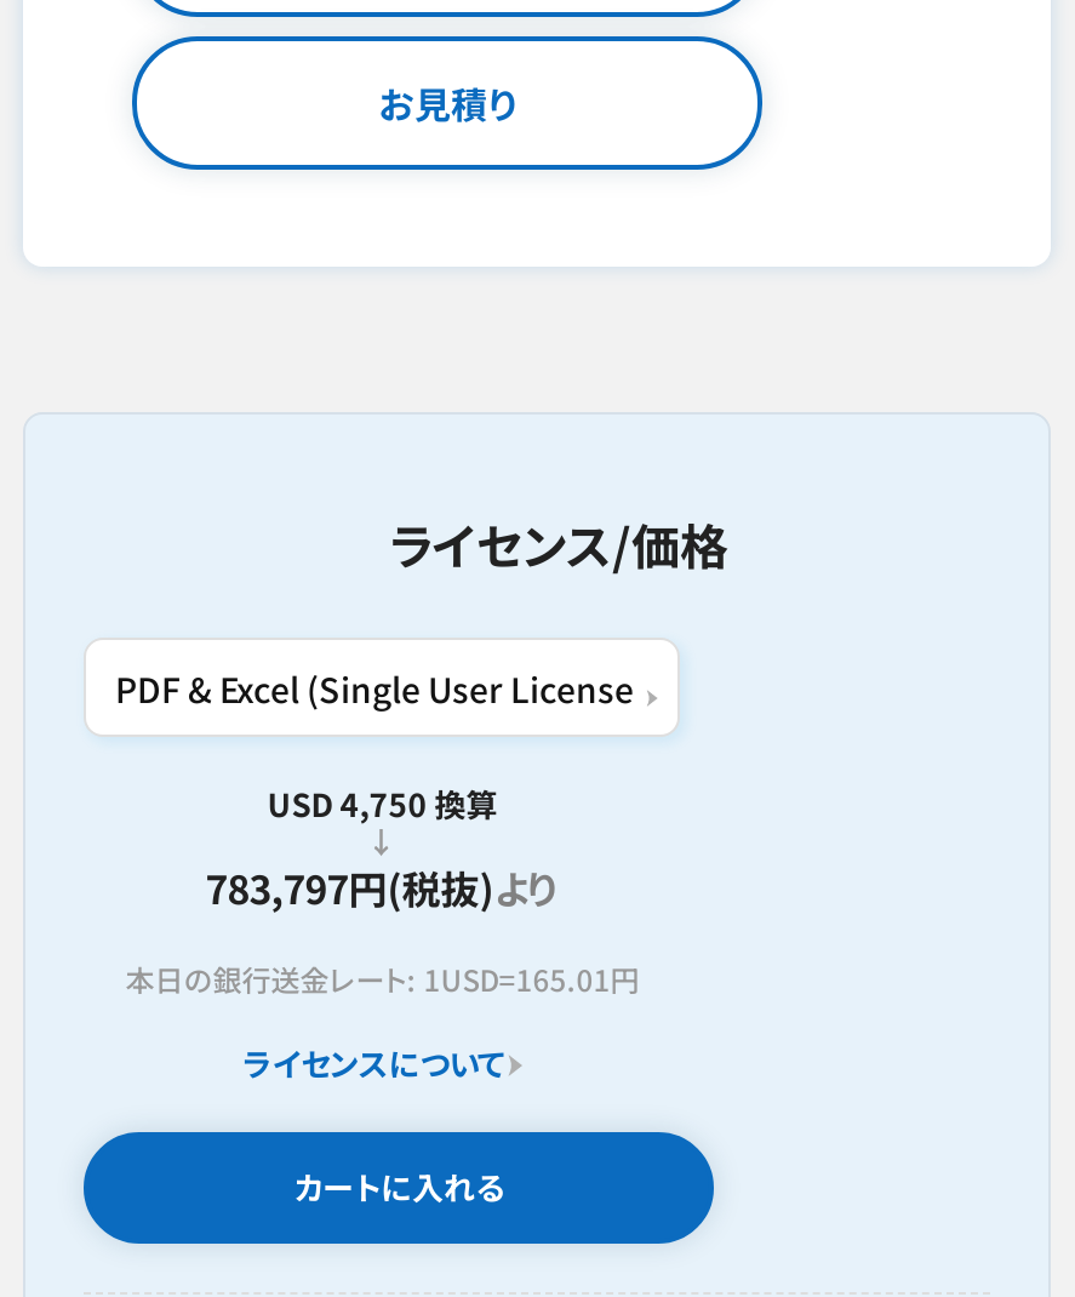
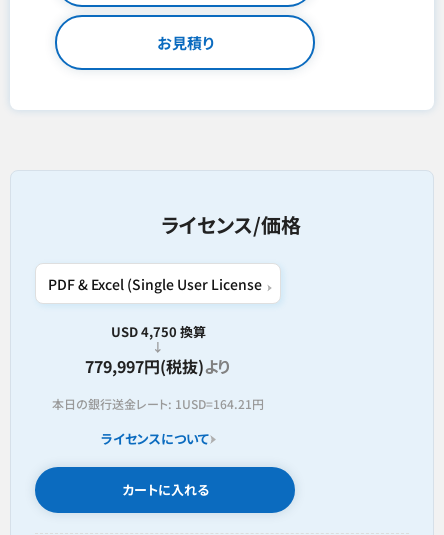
[205,858,559,916] 783,797円(税抜)より -> [85,354,231,378] 779,997円(税抜)より
[125,958,639,999] 本日の銀行送金レート: 1USD=165.01円 -> [52,395,264,412] 本日の銀行送金レート: 1USD=164.21円

